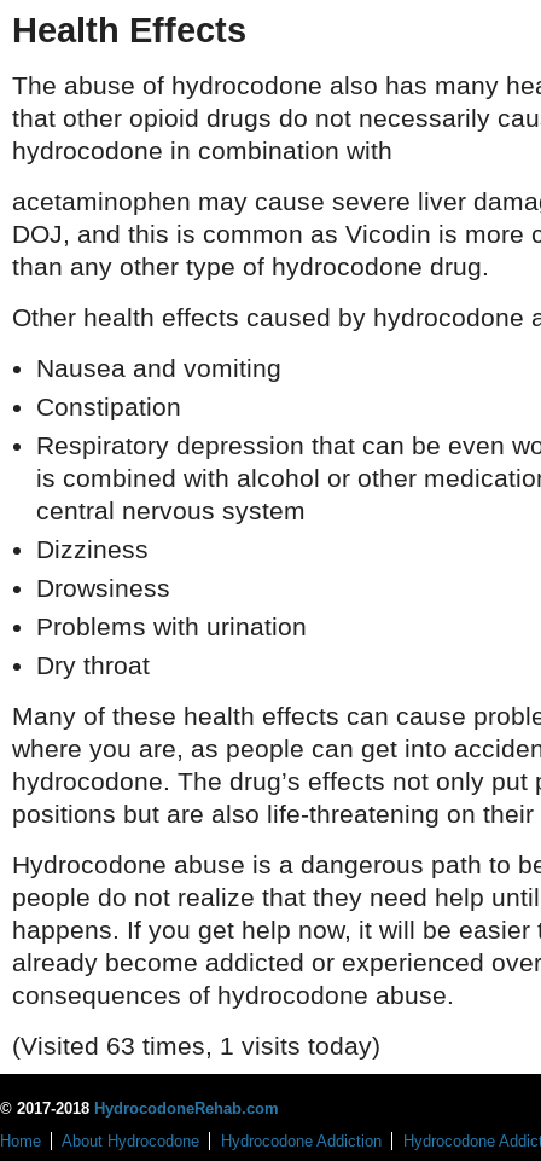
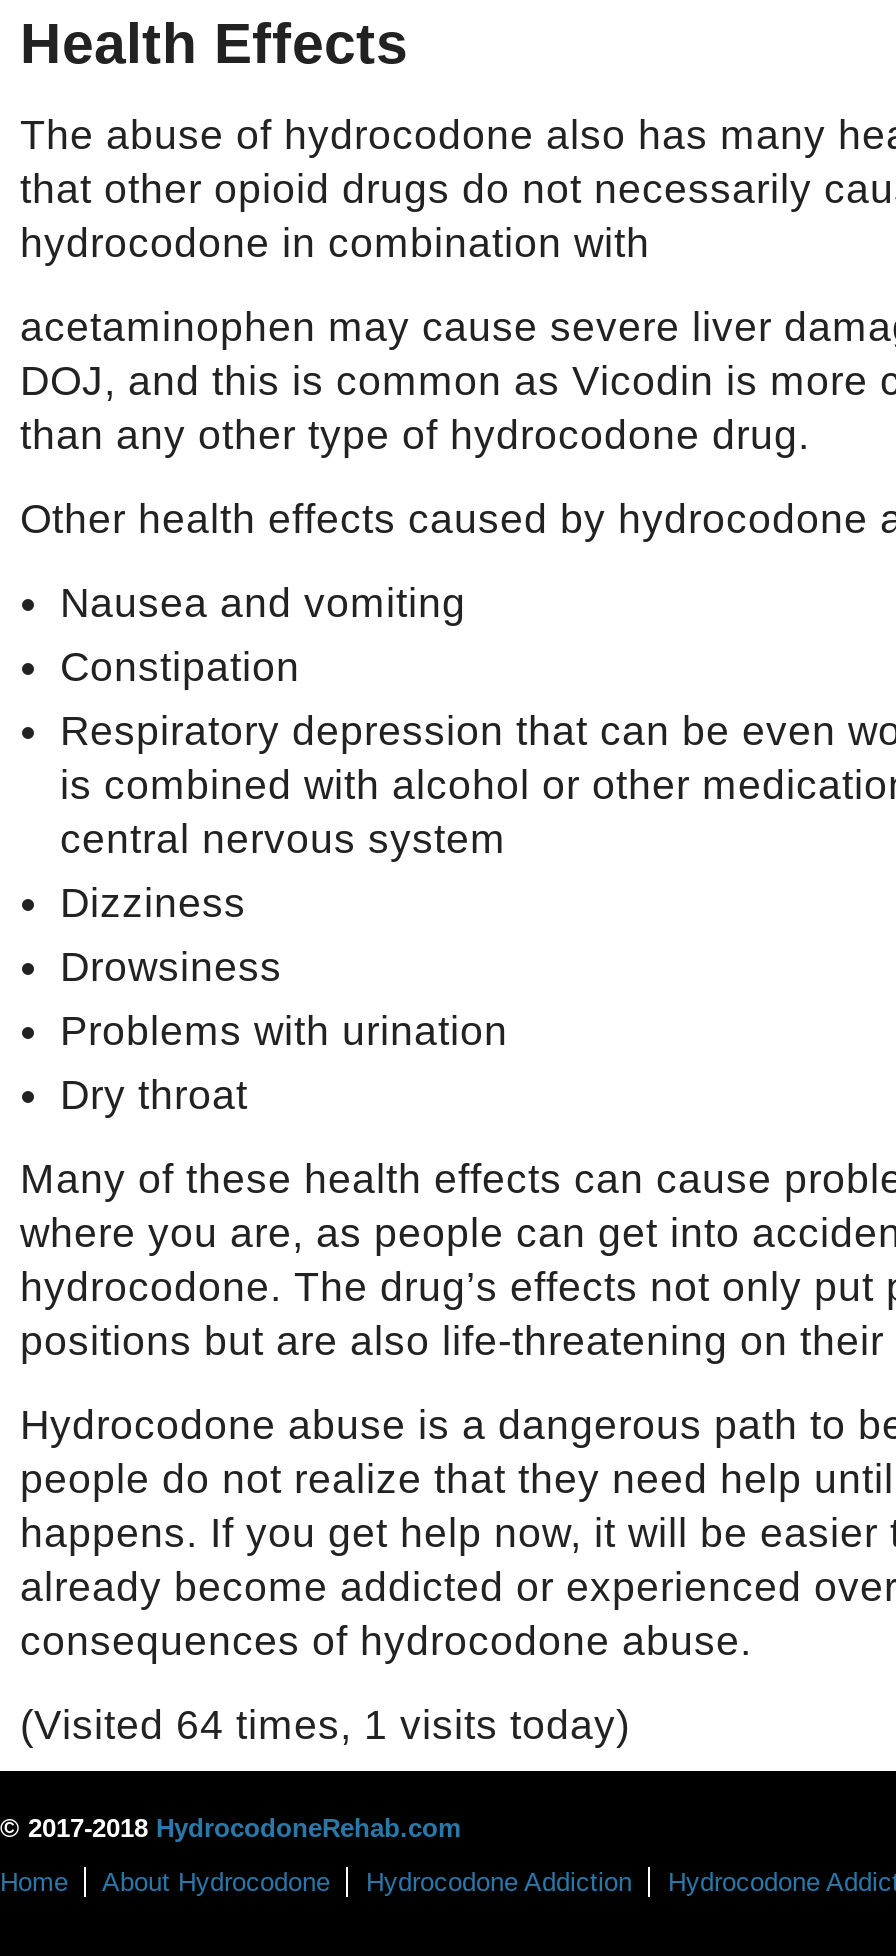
[12,1032,380,1060] (Visited 63 times, 1 visits today) -> [20,1701,630,1747] (Visited 64 times, 1 visits today)

